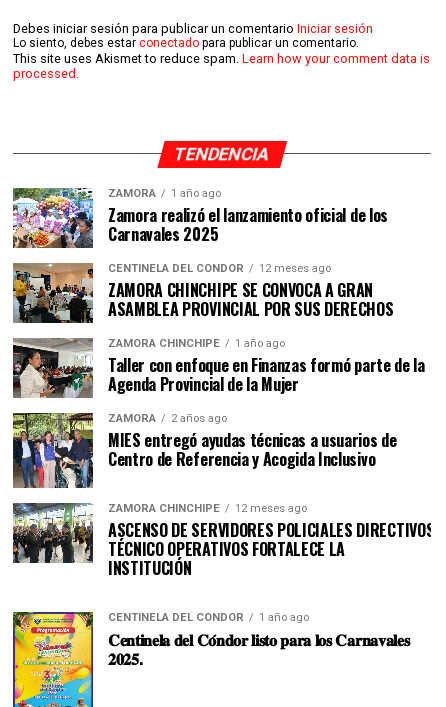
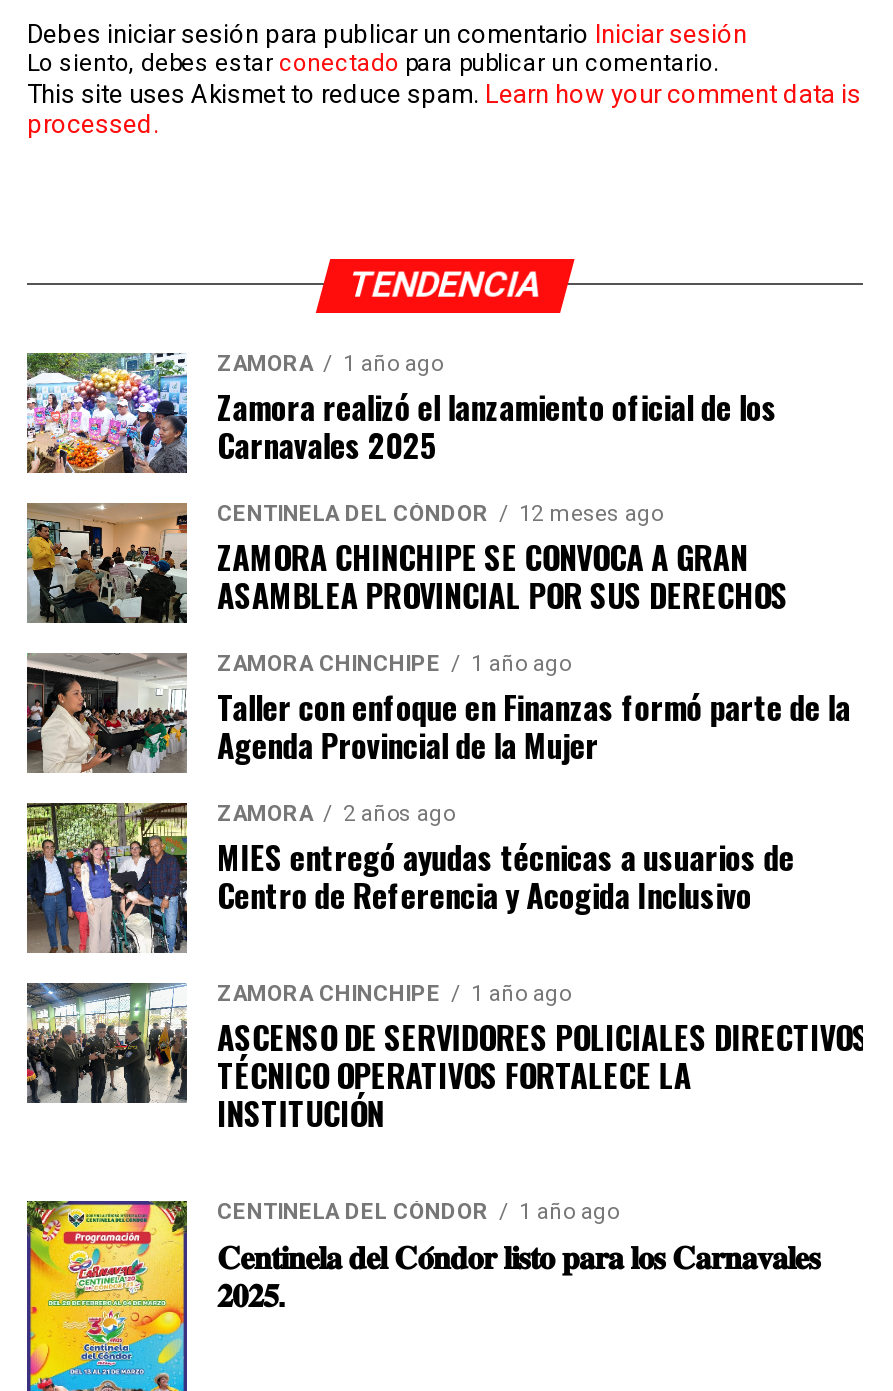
[108,501,307,514] ZAMORA CHINCHIPE 12 meses ago -> [217,980,571,1006] ZAMORA CHINCHIPE 1 año ago

